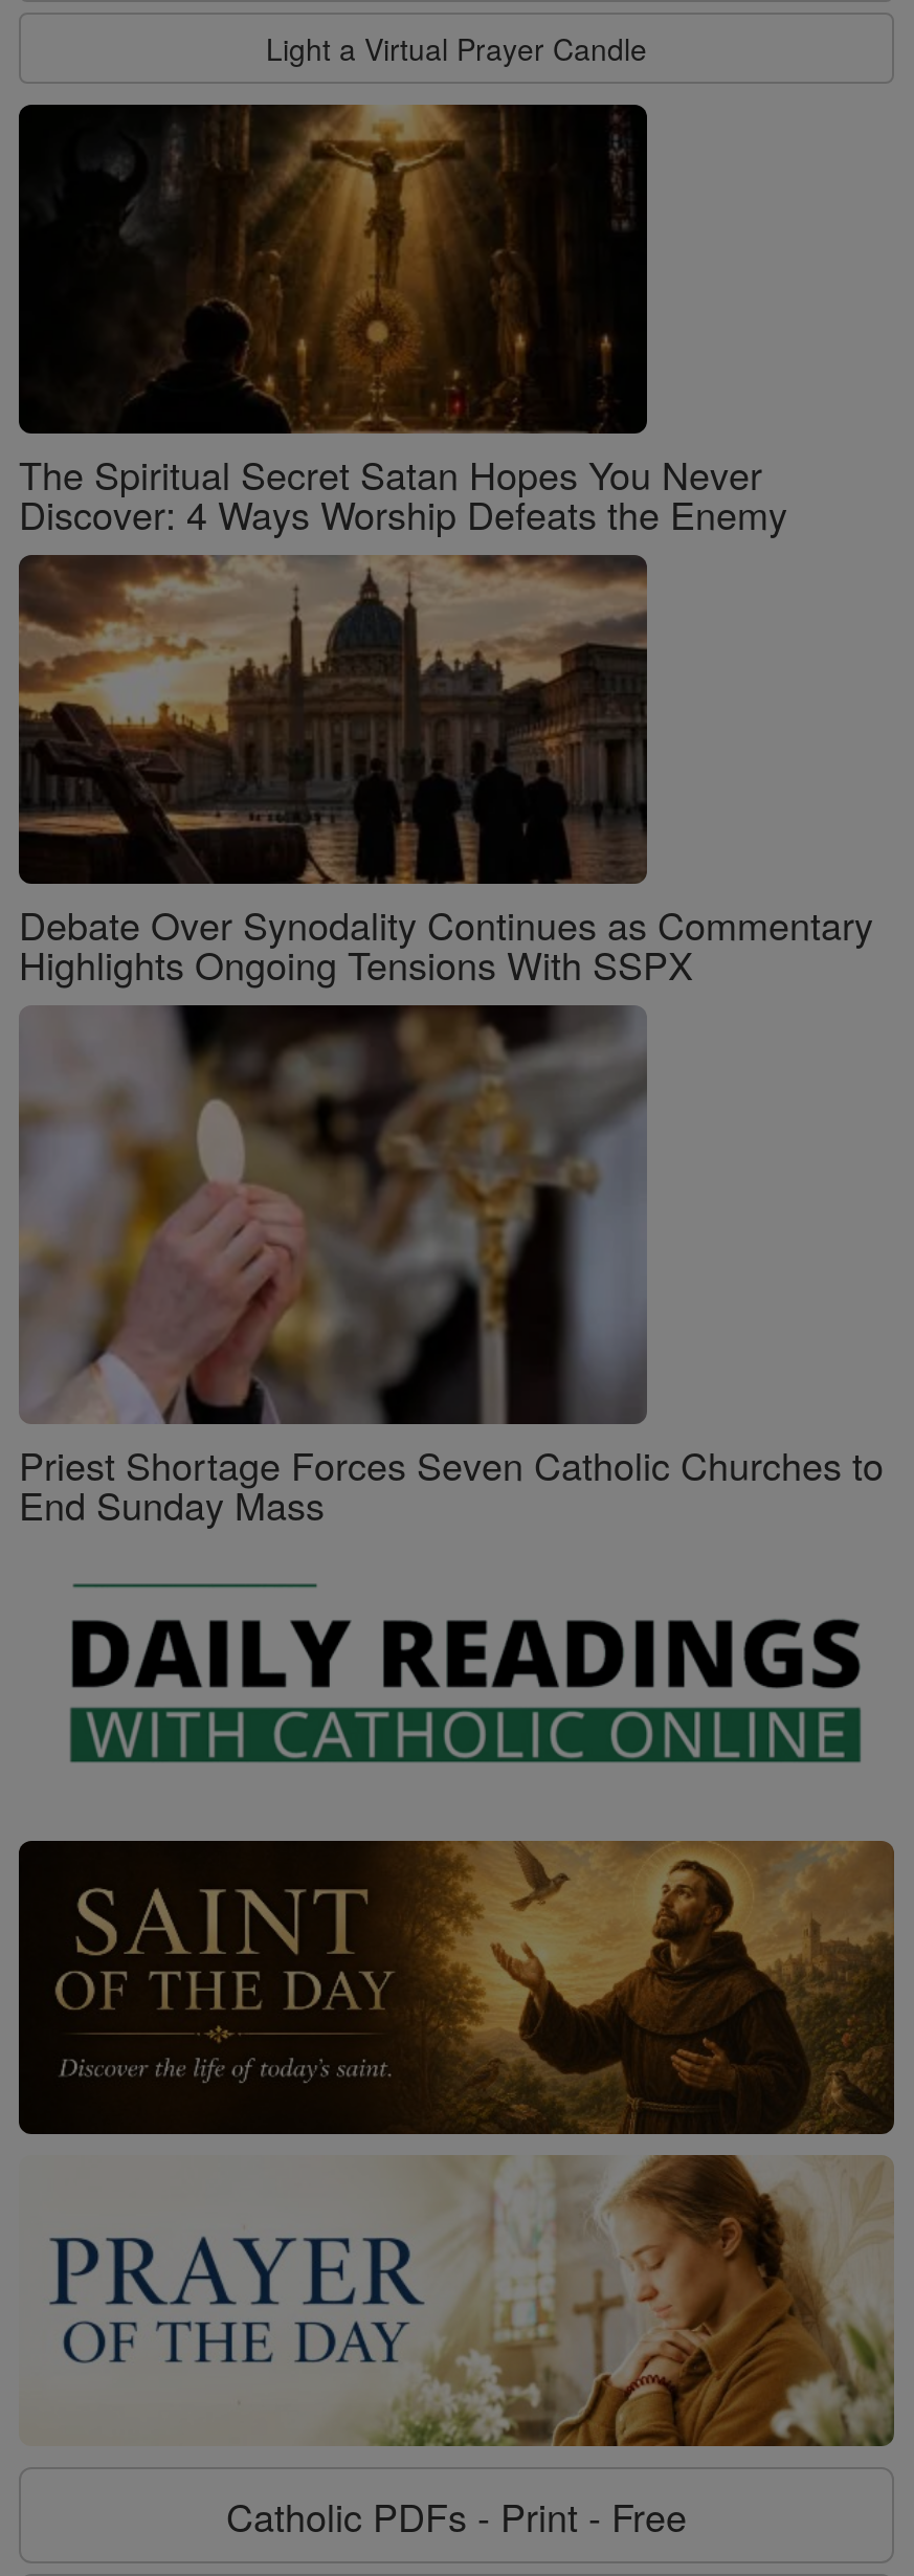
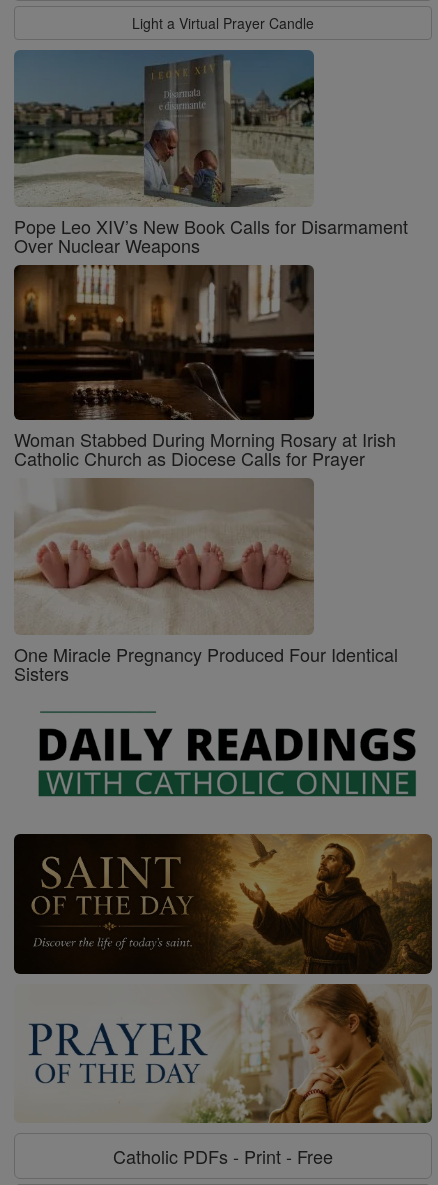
[17,103,649,431] [image] -> [13,49,315,161] [image]
[19,447,787,541] The Spiritual Secret Satan Hopes You Never | Discover: 4 Ways Worship Defeats the Enemy -> [14,213,408,258] Pope Leo XIV’s New Book Calls for Disarmament | Over Nuclear Weapons
[17,612,649,878] [image] -> [14,266,314,376] [image]
[19,897,873,991] Debate Over Synodality Continues as Commentary | Highlights Ongoing Tensions With SSPX -> [14,426,396,471] Woman Stabbed During Morning Rosary at Irish | Catholic Church as Diocese Calls for Prayer
[19,1097,645,1328] [image] -> [15,481,314,634] [image]
[19,1437,884,1531] Priest Shortage Forces Seven Catholic Churches to | End Sunday Mass -> [14,641,398,686] One Miracle Pregnancy Produced Four Identical | Sisters

